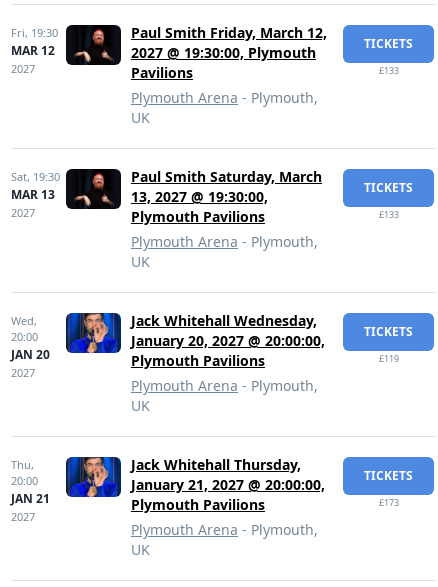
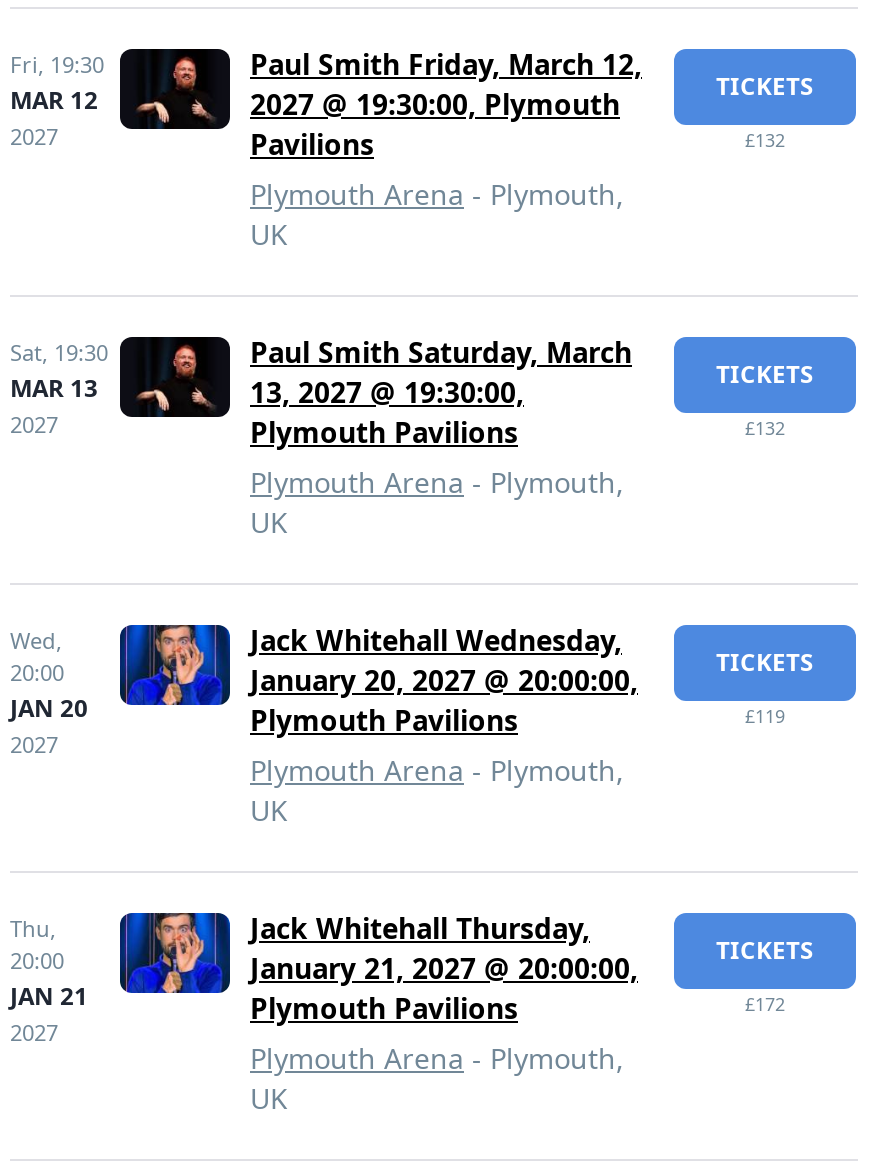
[378,64,398,77] £133 -> [745,127,785,153] £132
[378,208,398,221] £133 -> [745,415,785,441] £132
[378,496,398,509] £173 -> [745,991,785,1017] £172

